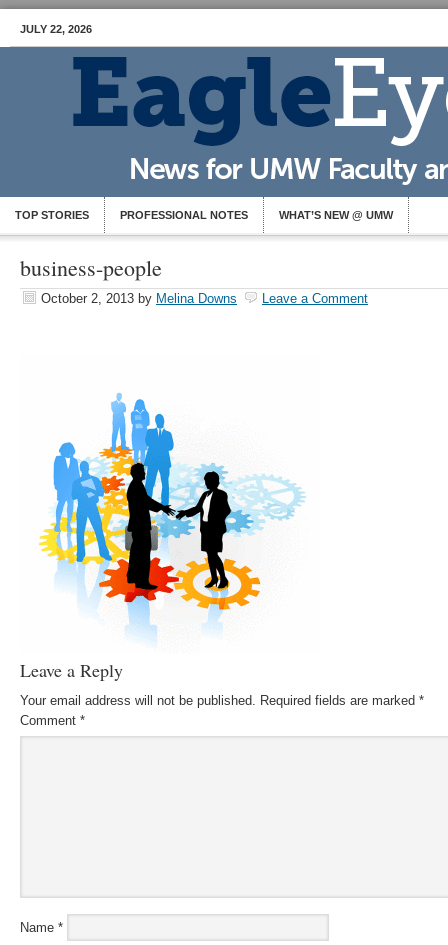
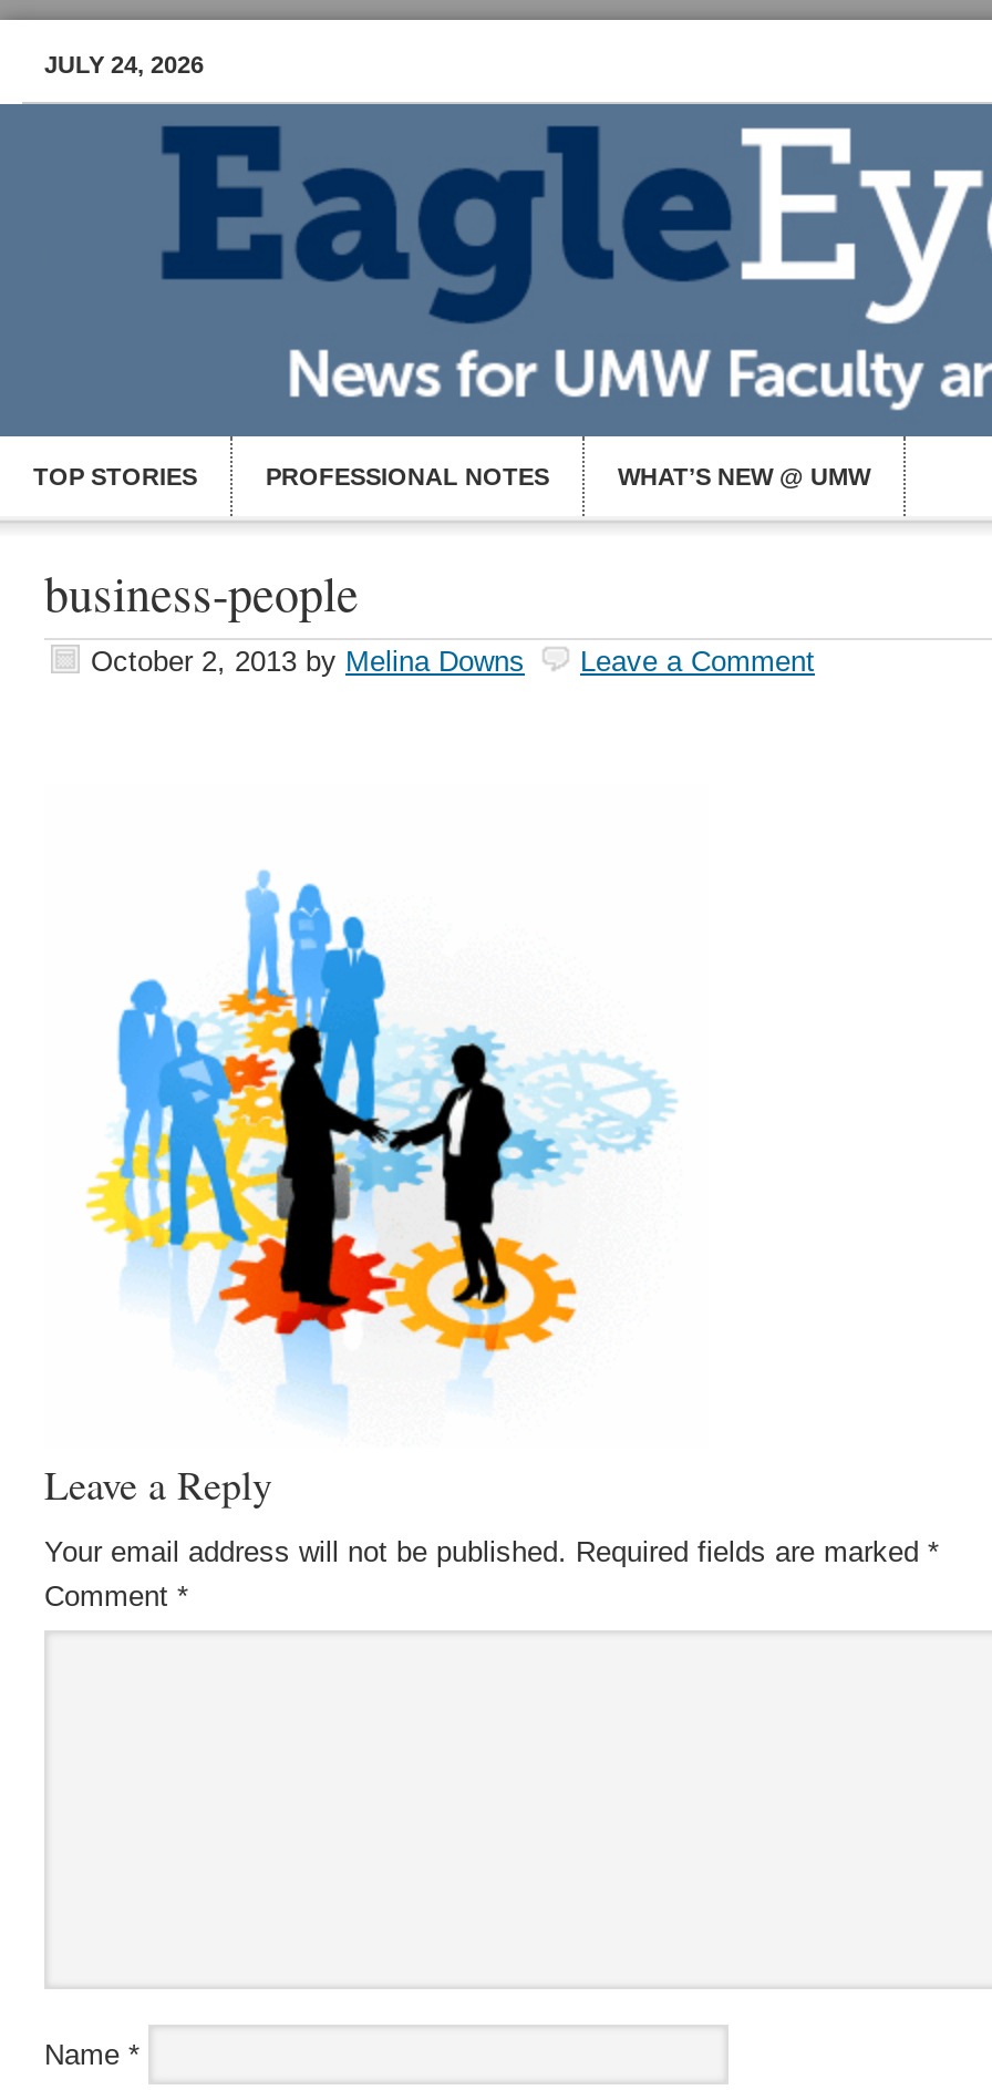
[20,23,92,35] JULY 22, 2026 -> [44,51,204,78] JULY 24, 2026

